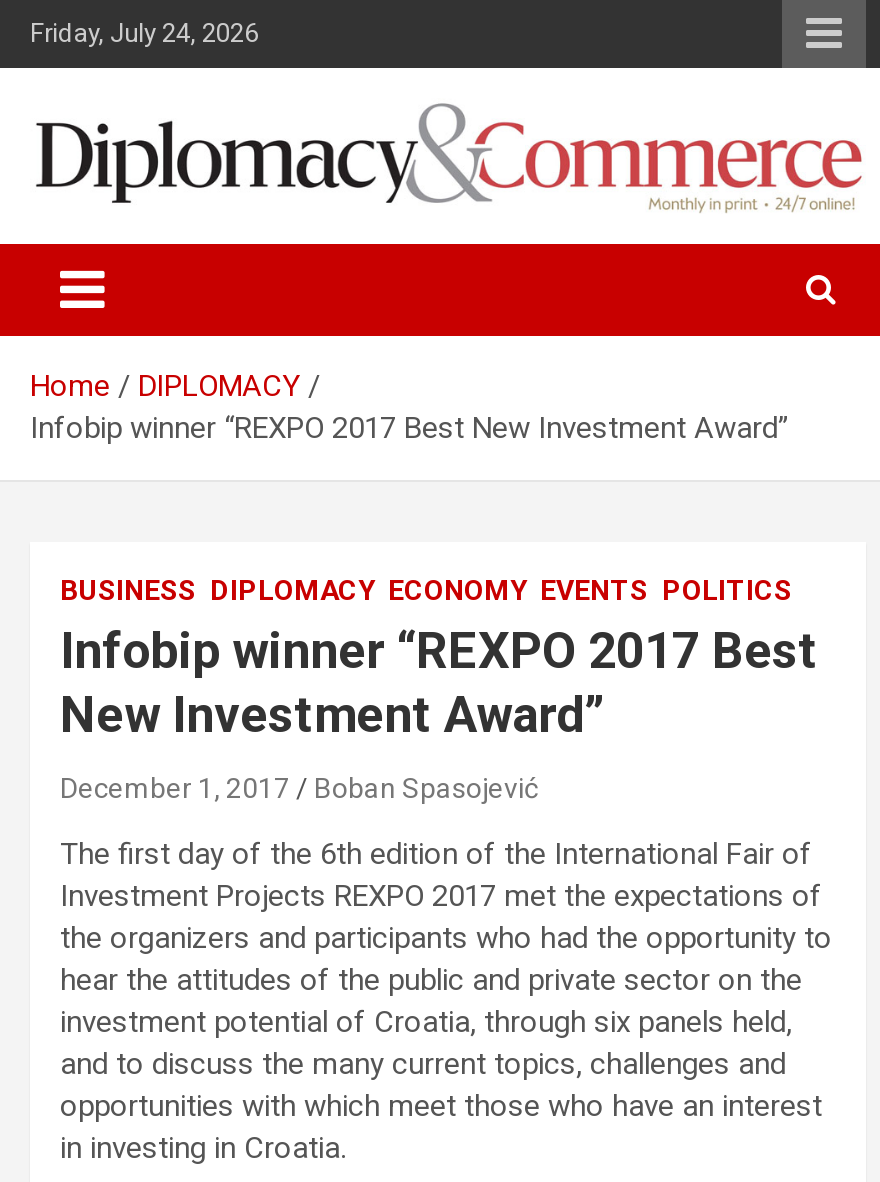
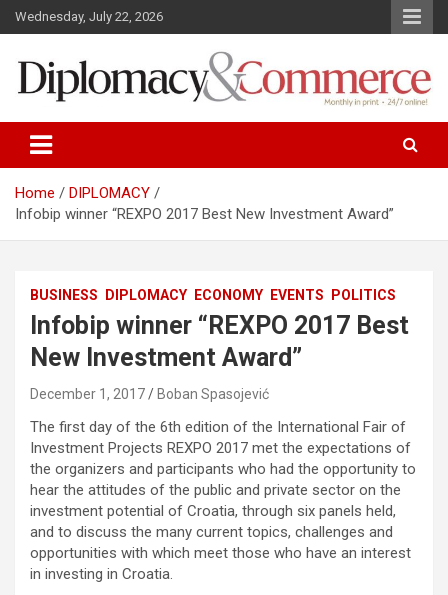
[30,18,258,48] Friday, July 24, 2026 -> [15,9,163,24] Wednesday, July 22, 2026

